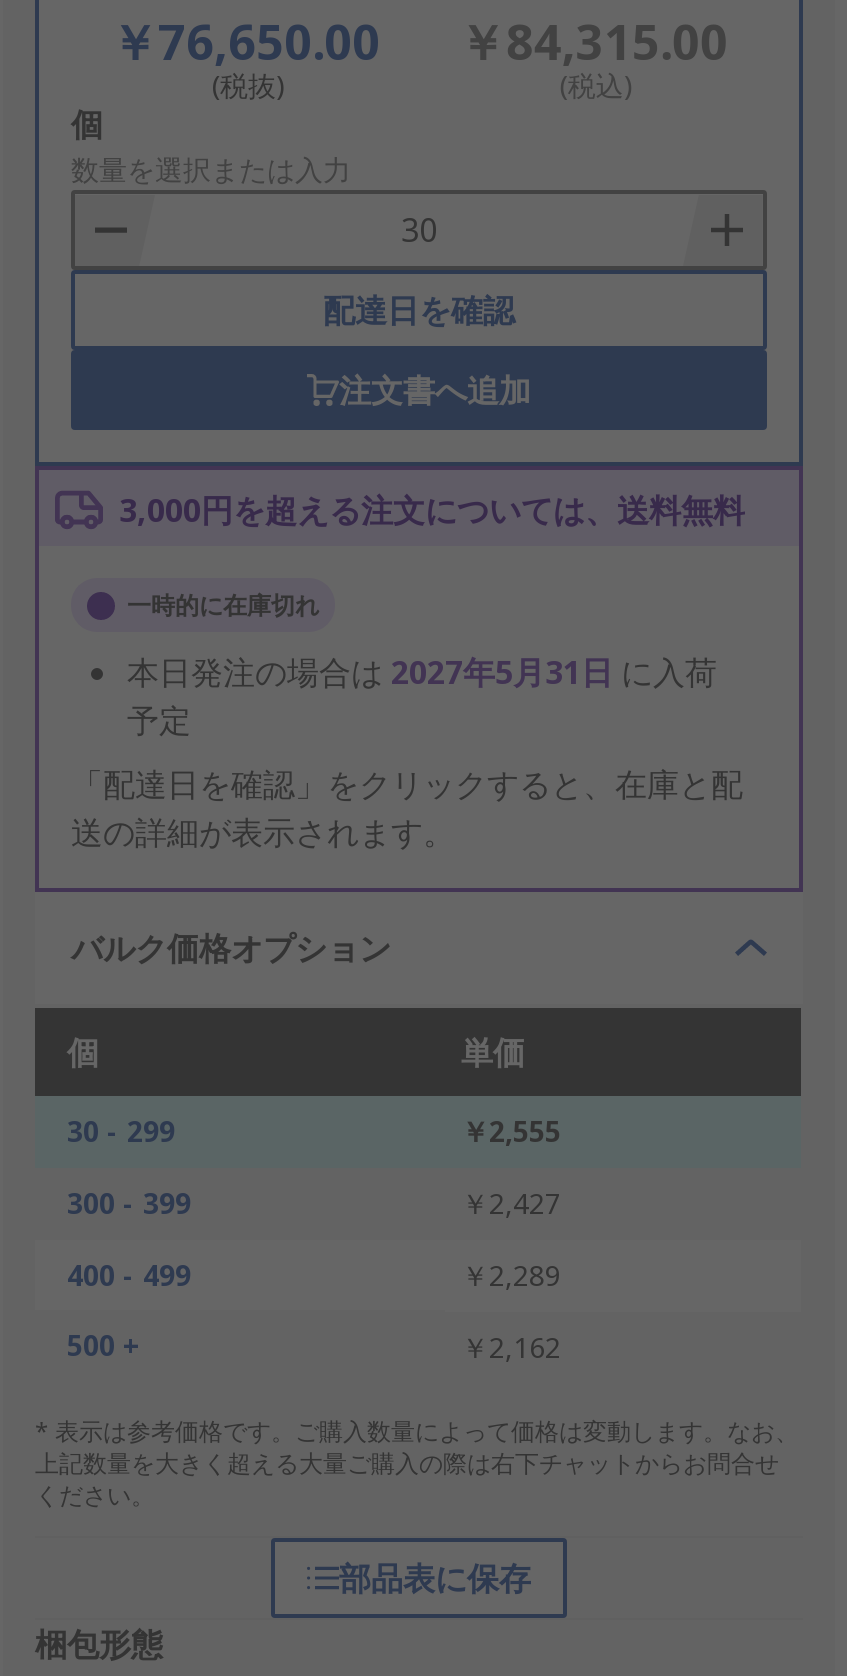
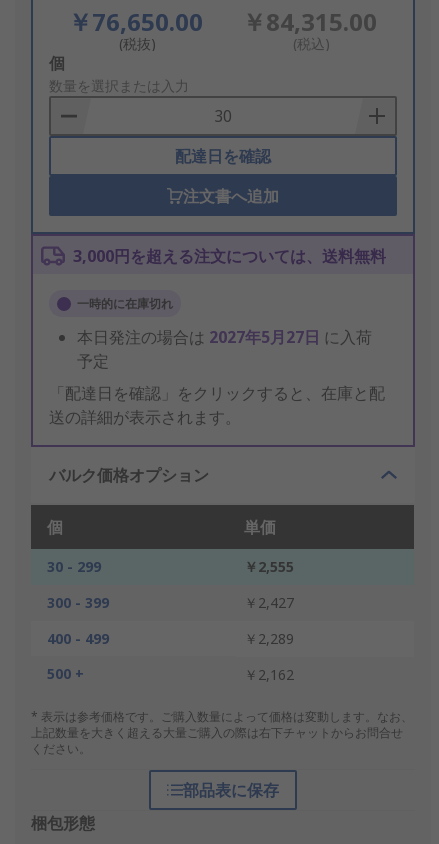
[127,651,717,695] 本日発注の場合は2027年5月31日に入荷 -> [77,326,372,348] 本日発注の場合は2027年5月27日に入荷

